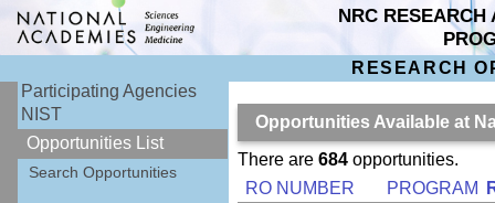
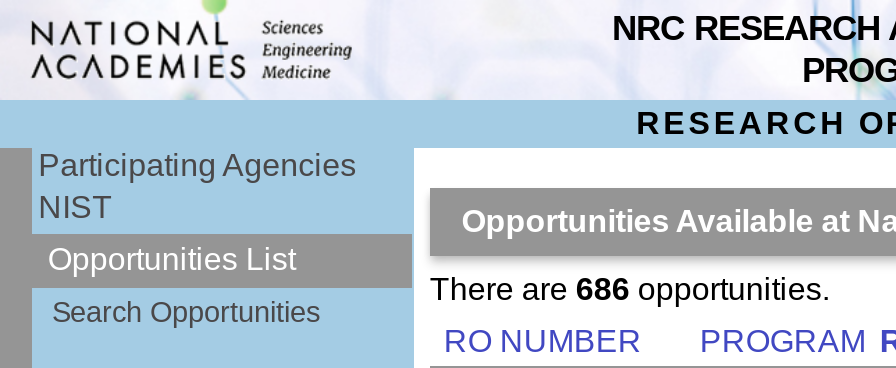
[237,150,458,169] There are 684 opportunities. -> [430,272,830,306] There are 686 opportunities.

